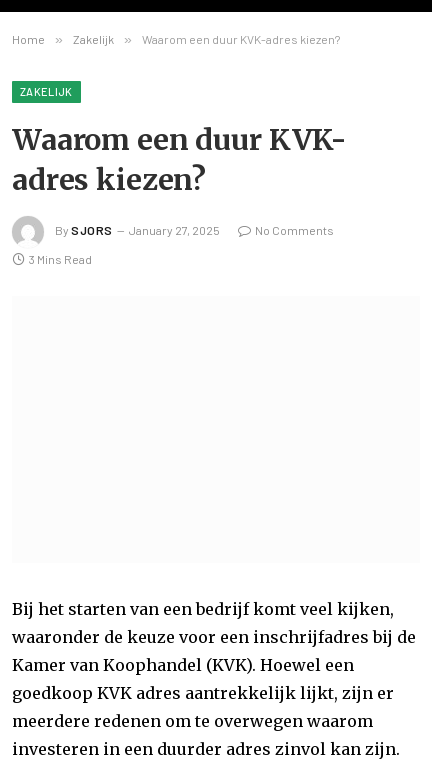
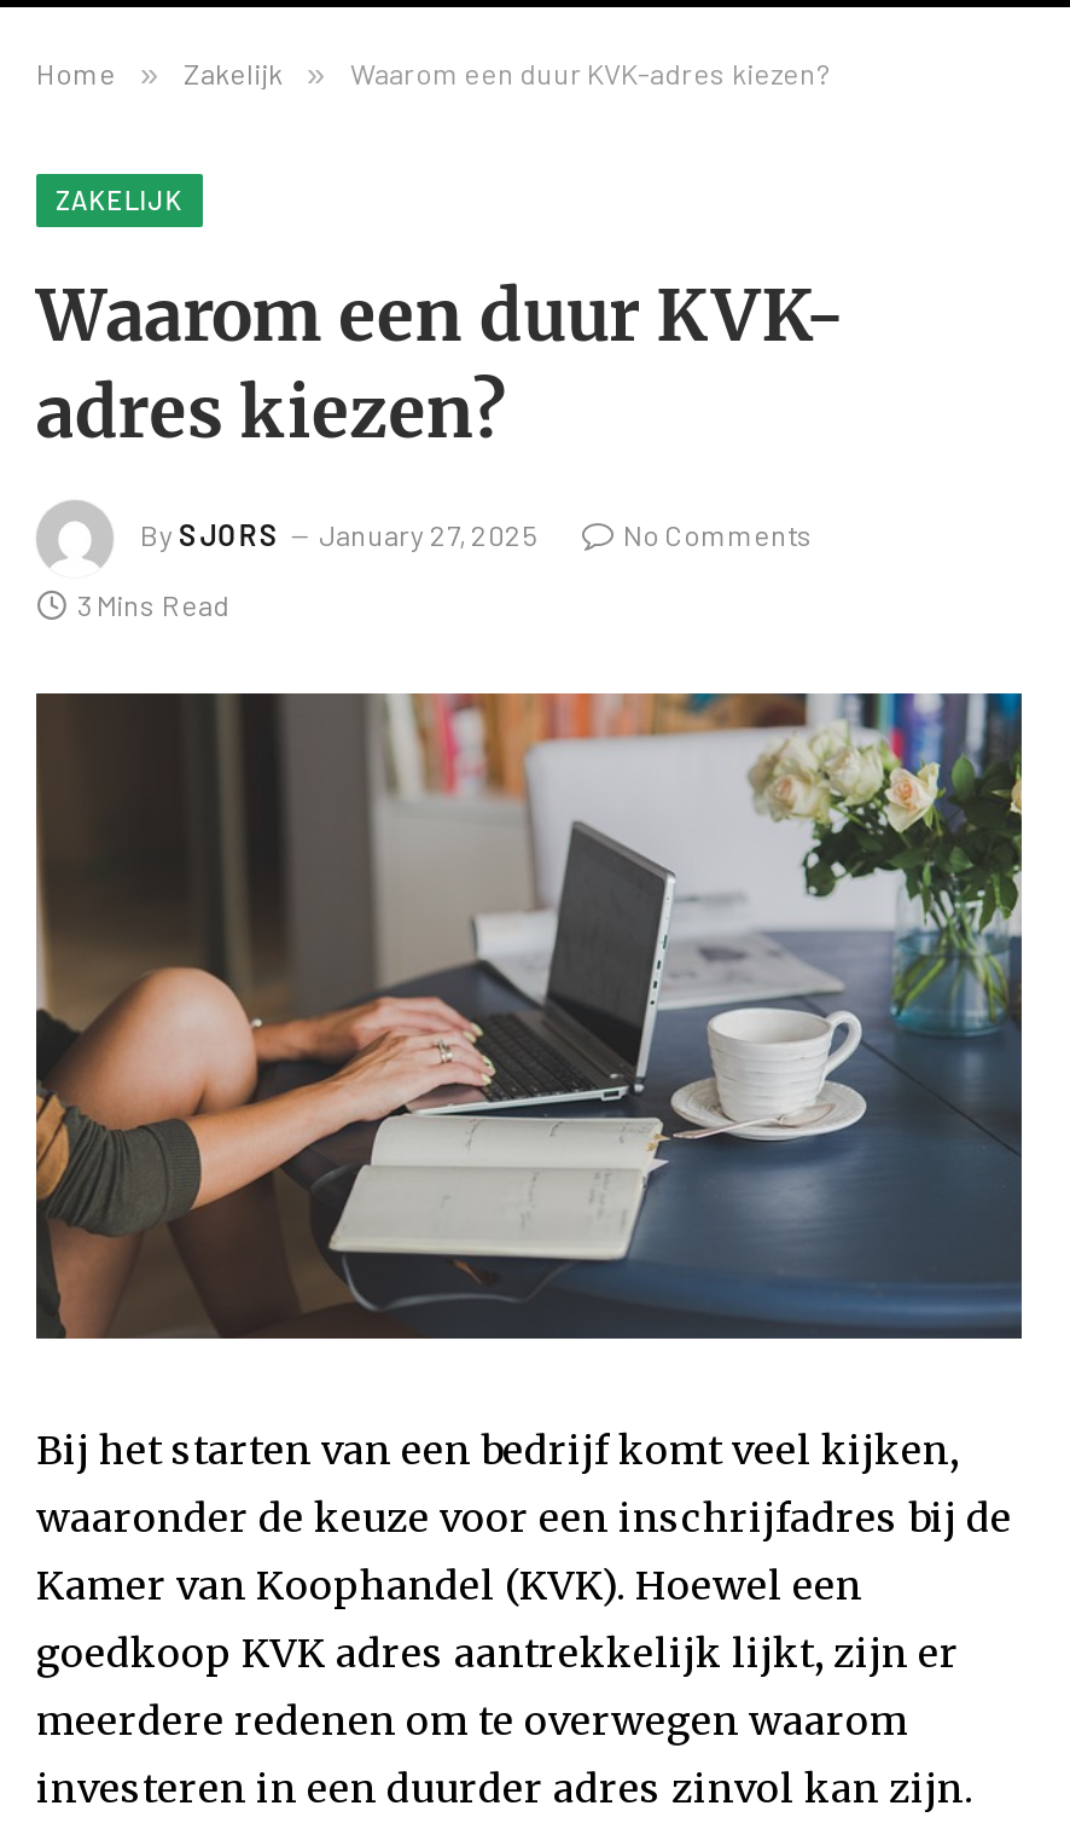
none -> [34,691,1024,1341] [image]

